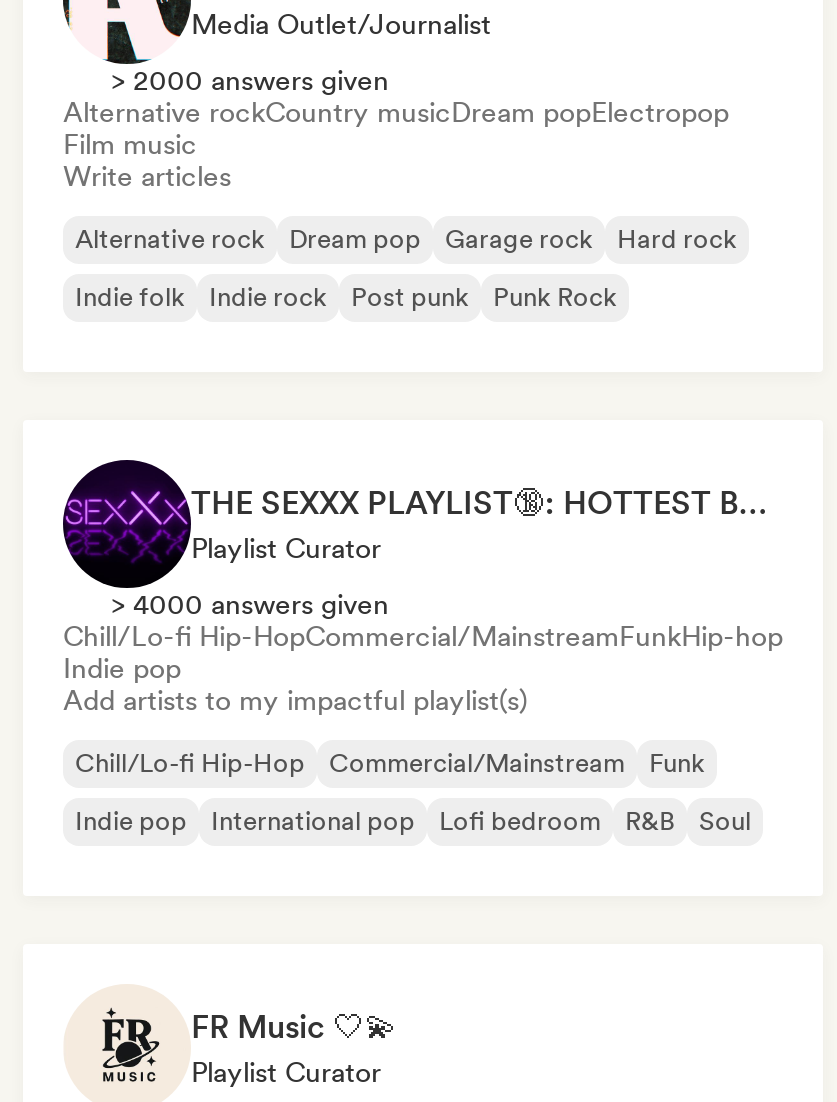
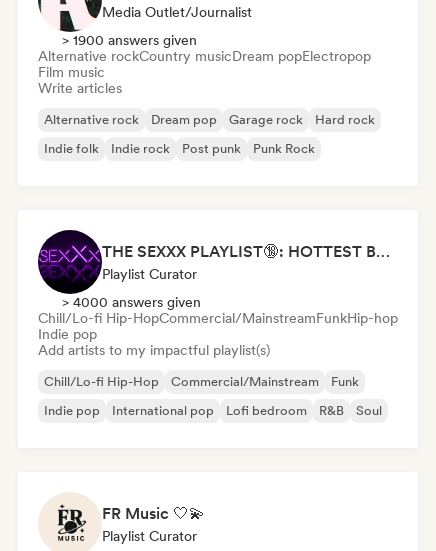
[111,64,389,96] > 2000 answers given -> [62,32,197,48] > 1900 answers given

